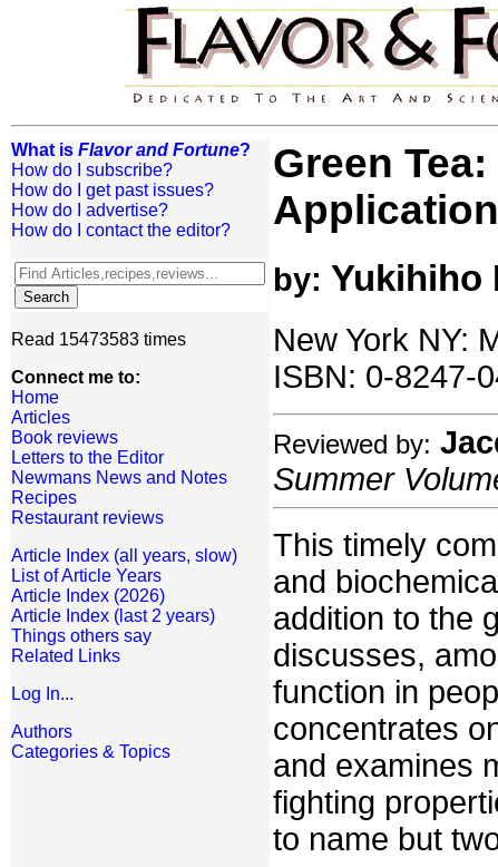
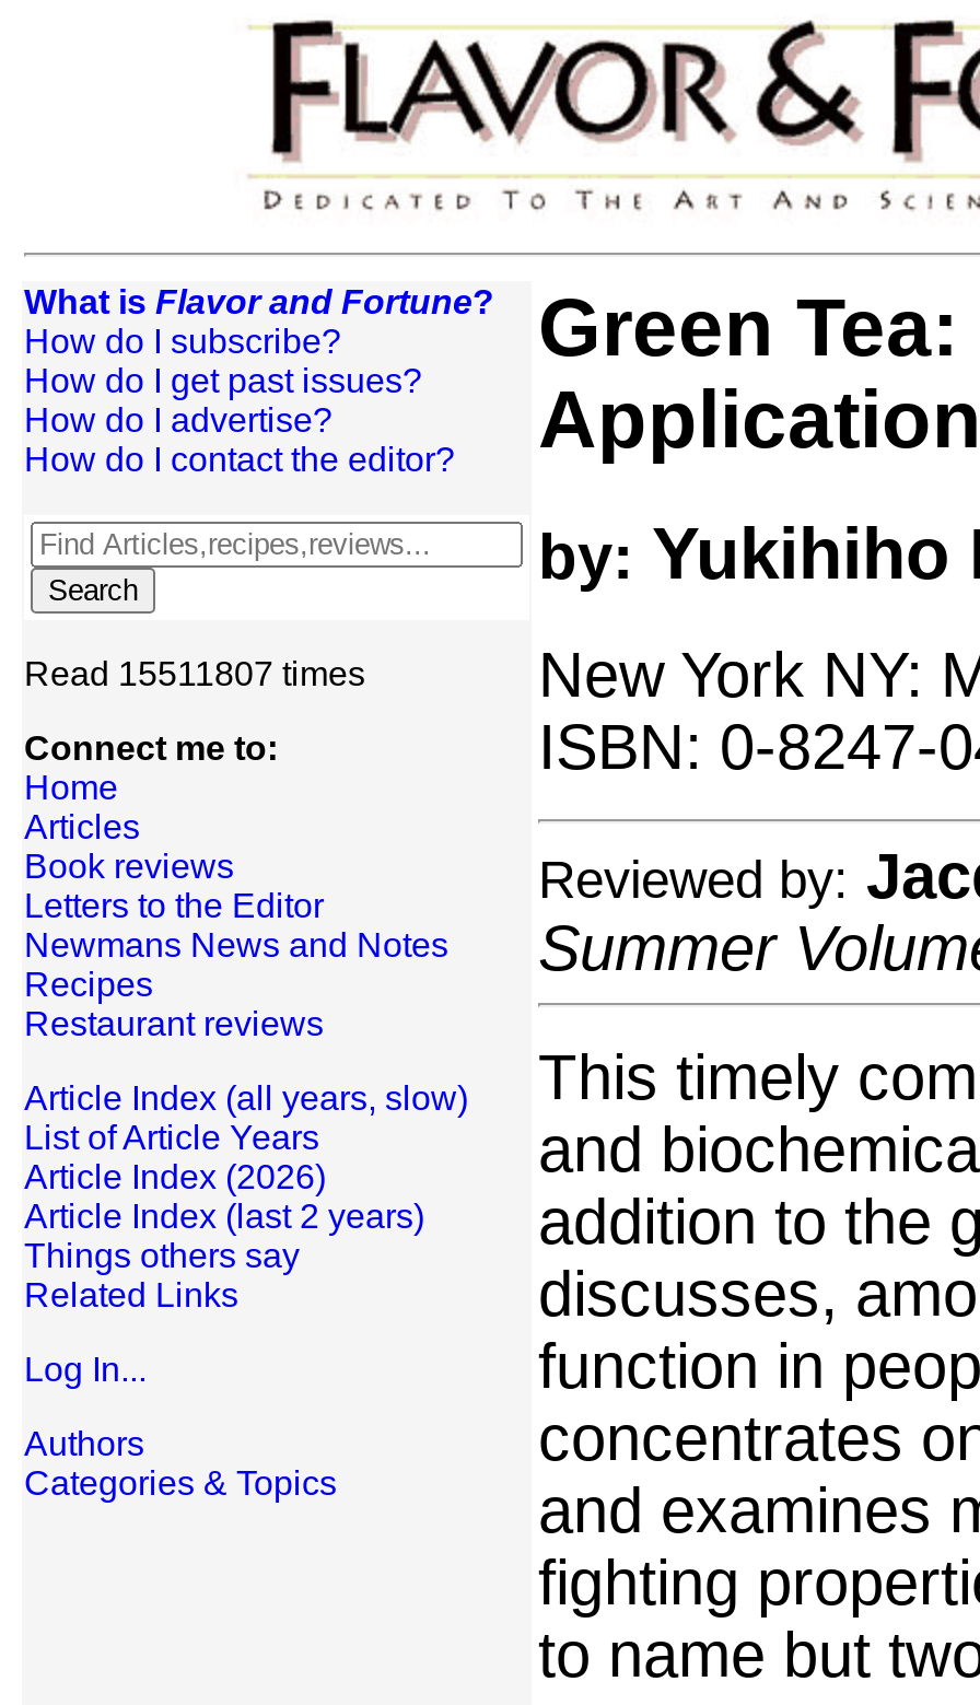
[11,330,186,349] Read 15473583 times -> [24,655,365,692] Read 15511807 times

